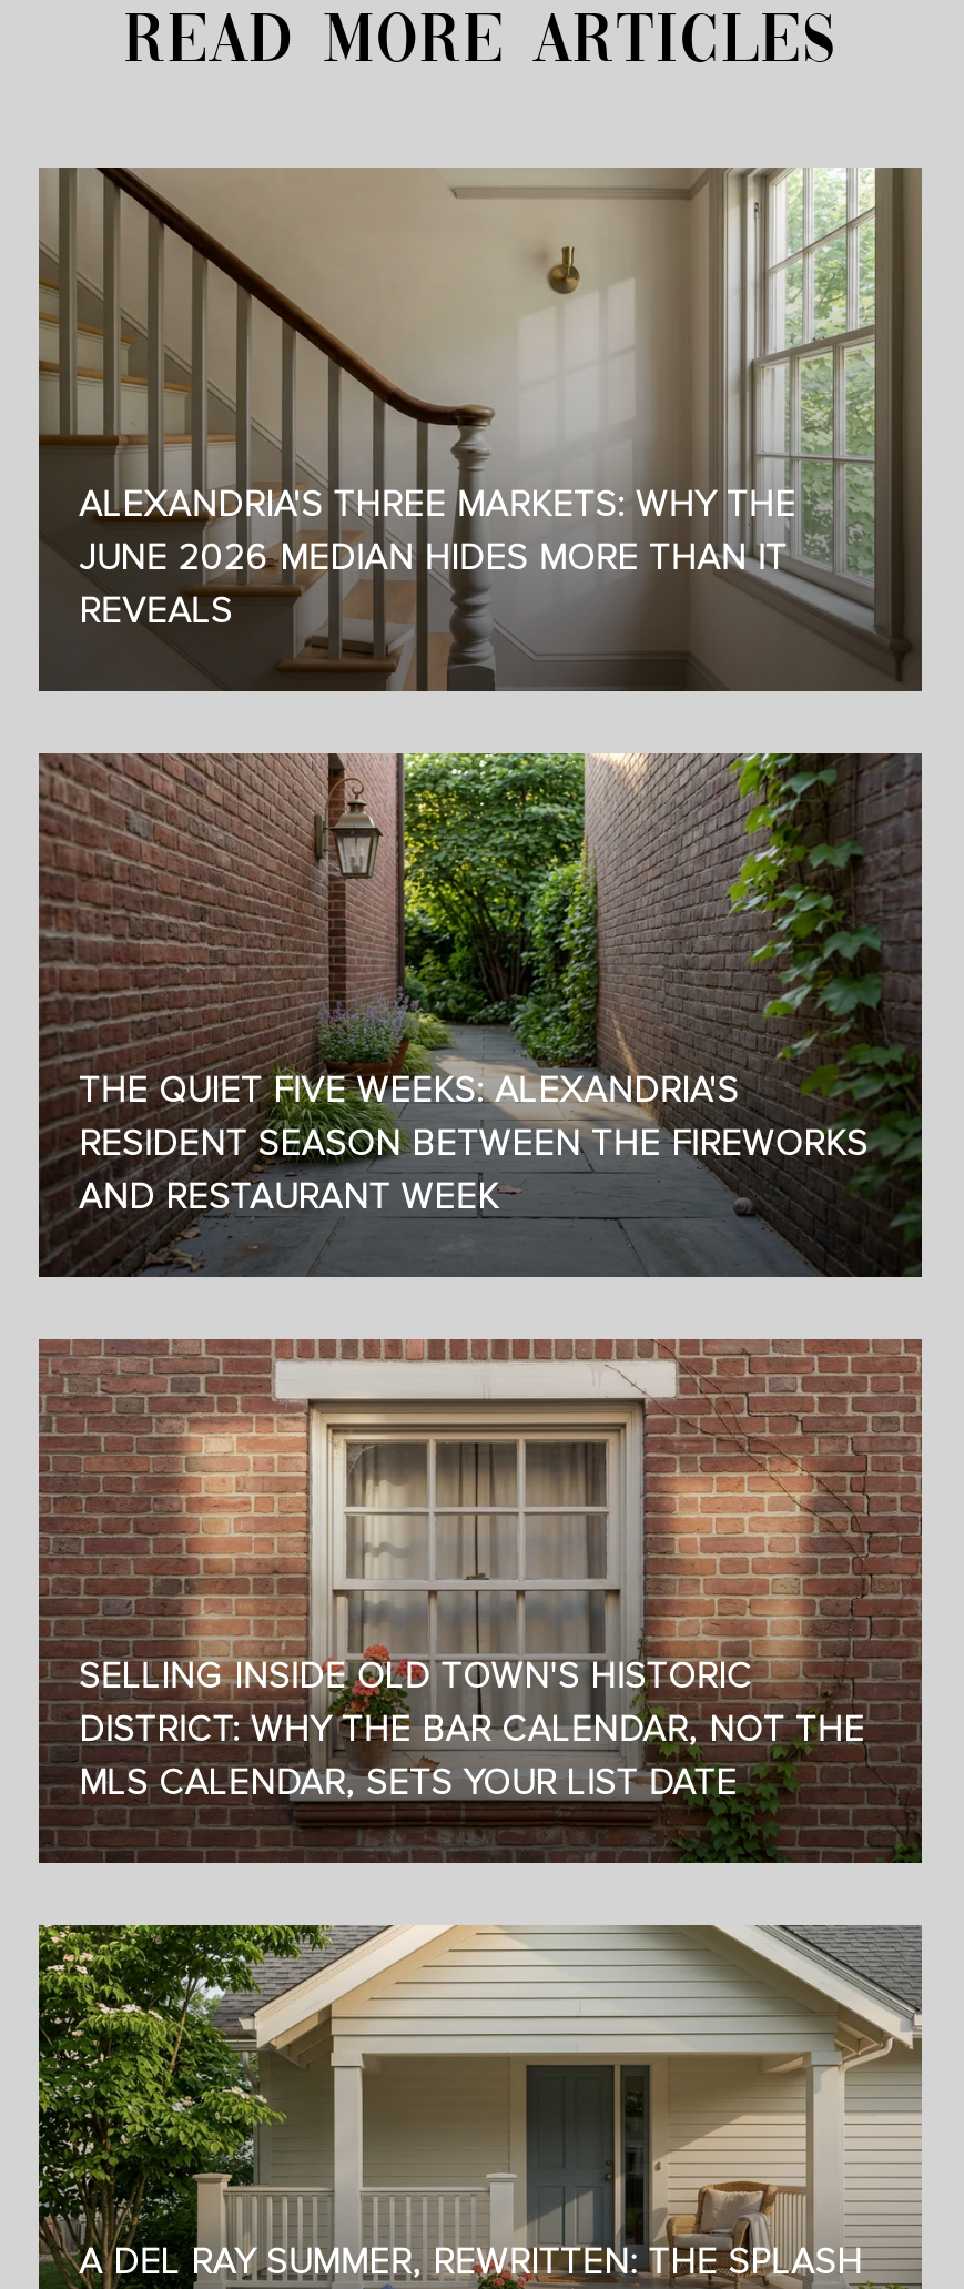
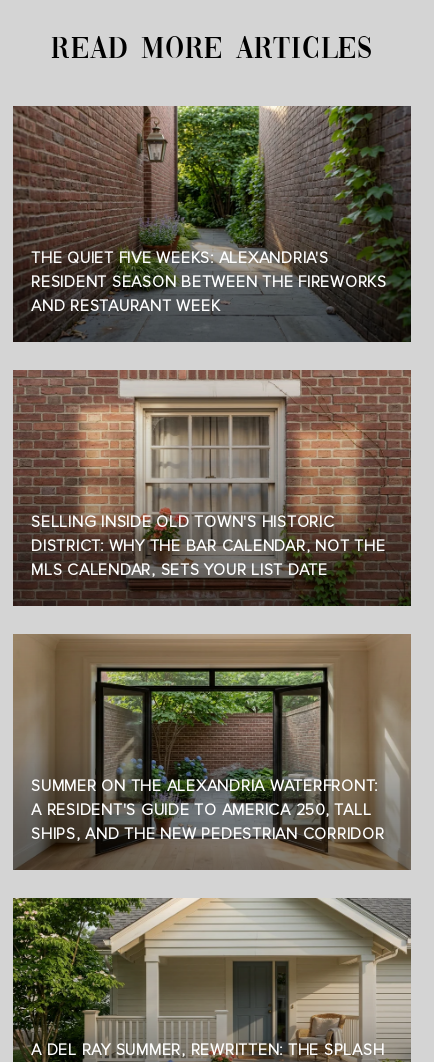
[39,165,922,691] [image] | ALEXANDRIA'S THREE MARKETS: WHY THE | JUNE 2026 MEDIAN HIDES MORE THAN IT | REVEALS -> none
moved [34,749,924,1803] -> [11,104,412,579]: [image] | THE QUIET FIVE WEEKS: ALEXANDRIA'S | RESIDENT SEASON BETWEEN THE FIREWORKS | AND RESTAURANT WEEK | SELLING INSIDE OLD TOWN'S HISTORIC | DISTRICT: WHY THE BAR CALENDAR, NOT THE | MLS CALENDAR, SETS YOUR LIST DATE
none -> [13,634,411,871] [image] | SUMMER ON THE ALEXANDRIA WATERFRONT: | A RESIDENT'S GUIDE TO AMERICA 250, TALL | SHIPS, AND THE NEW PEDESTRIAN CORRIDOR

